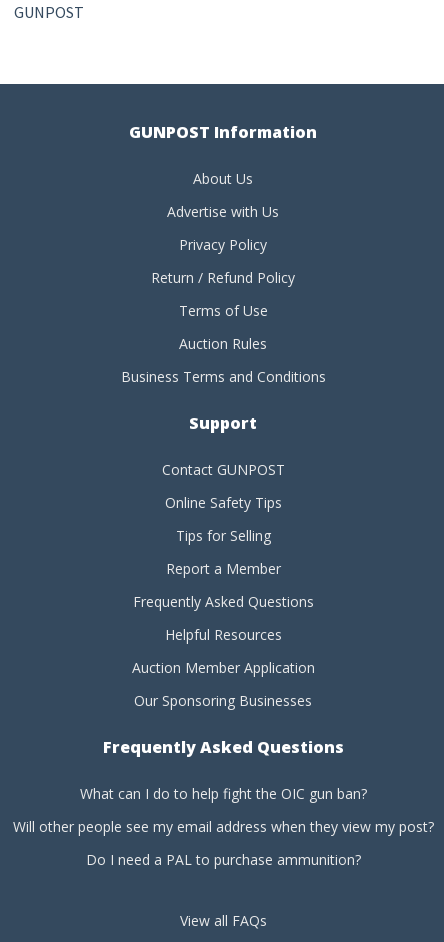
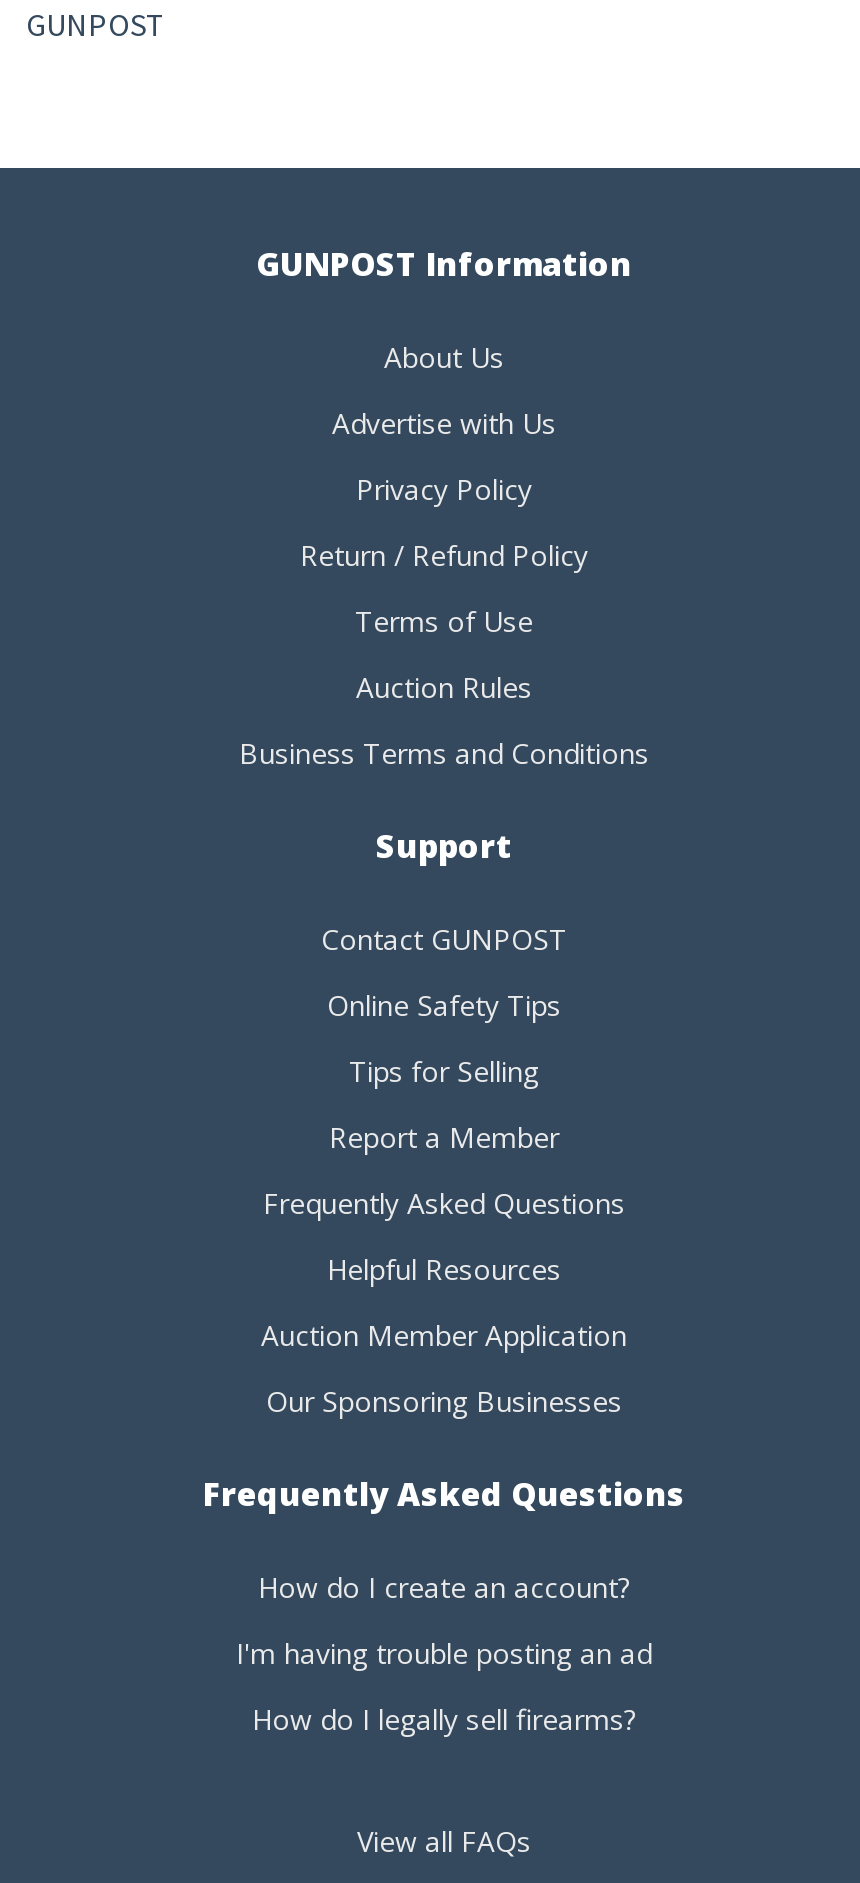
[79,784,366,803] What can I do to help fight the OIC gun ban? -> [258,1569,630,1607] How do I create an account?
[12,817,433,836] Will other people see my email address when they view my post? -> [236,1635,652,1673] I'm having trouble posting an ad
[85,850,360,869] Do I need a PAL to purchase ammunition? -> [252,1701,636,1739] How do I legally sell firearms?

